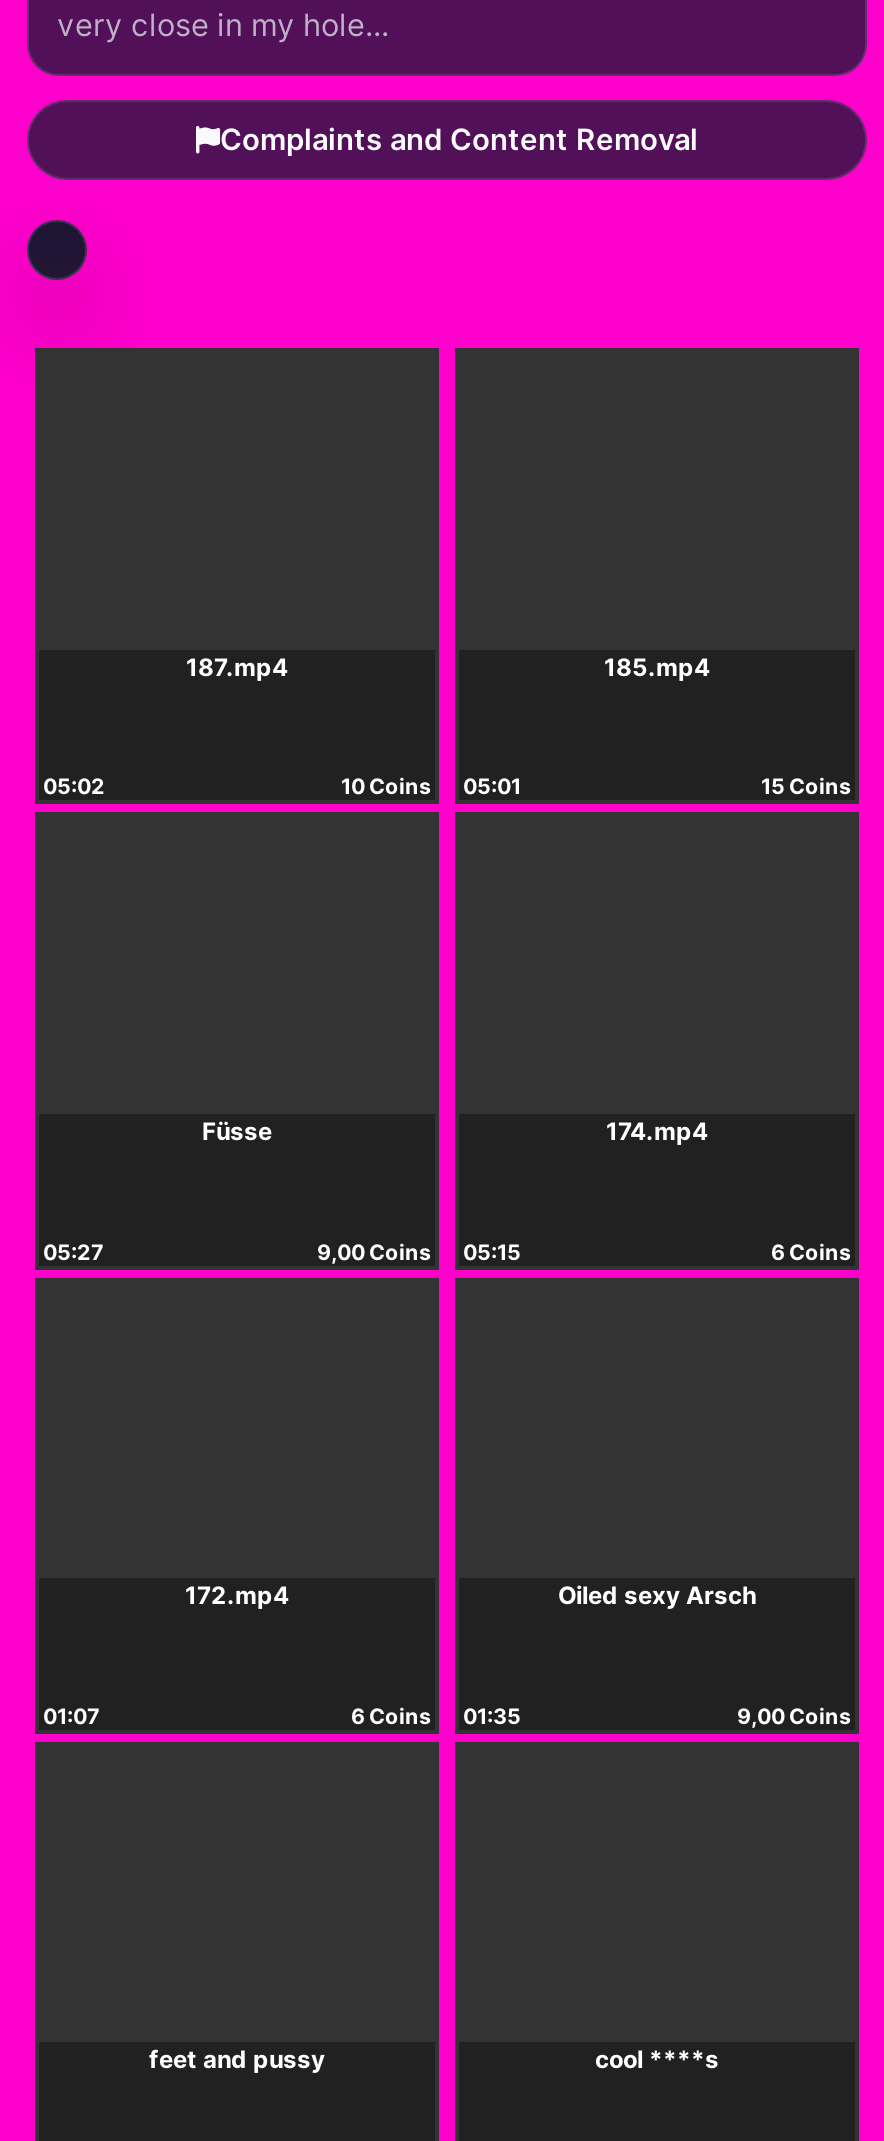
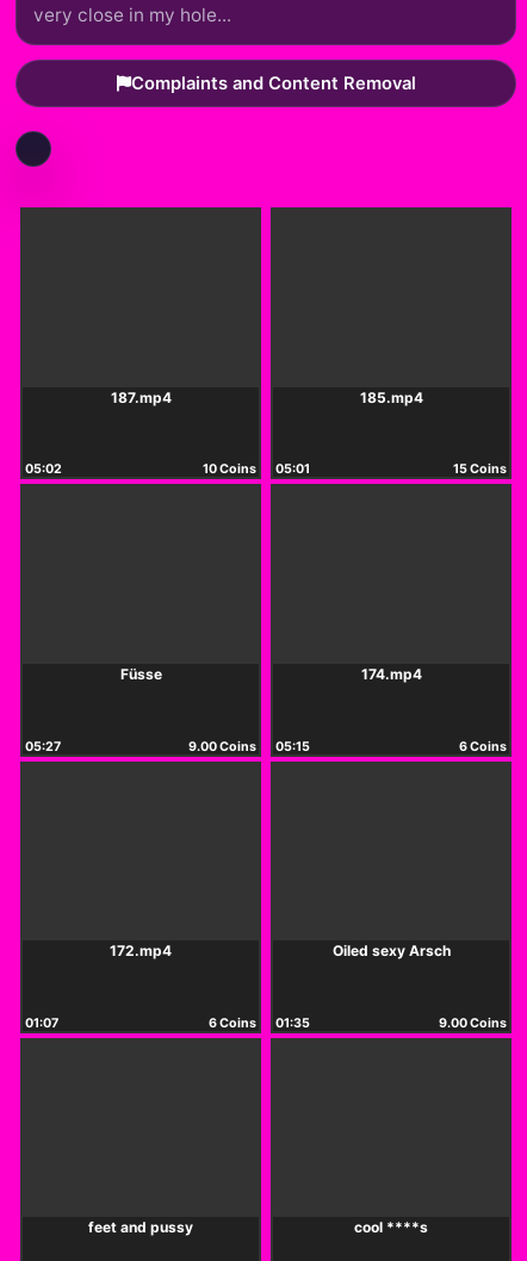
[317,1239,521,1265] 9,00 Coins 05:15 -> [188,738,310,754] 9.00 Coins 05:15
[737,1703,851,1729] 9,00 Coins -> [439,1015,507,1030] 9.00 Coins

